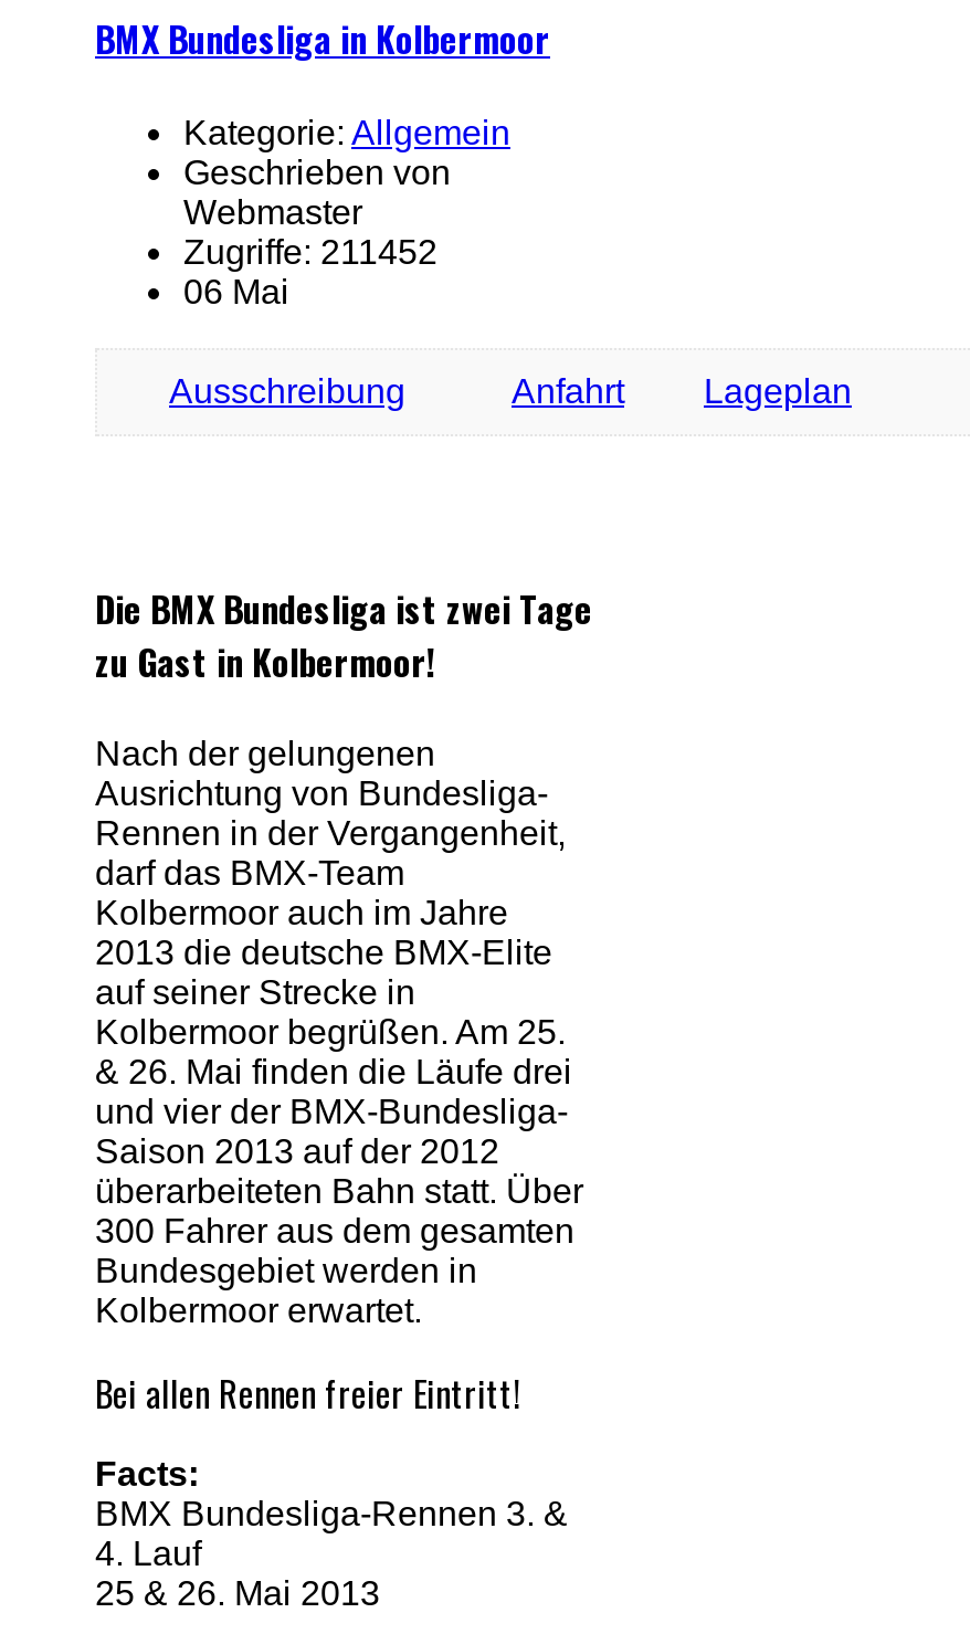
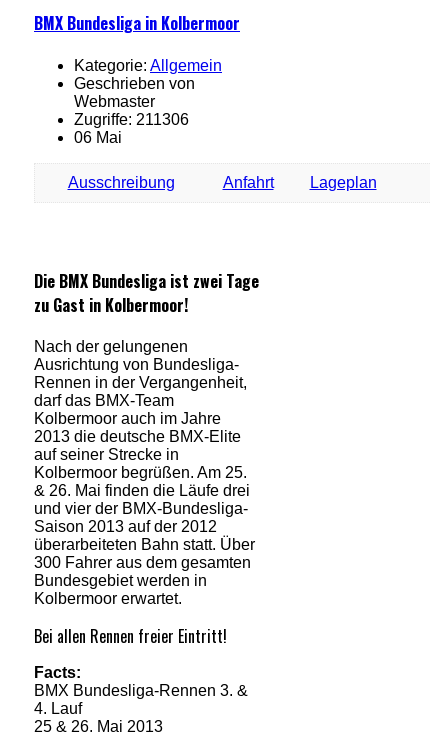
[183,232,437,270] Zugriffe: 211452 -> [74,110,189,127] Zugriffe: 211306

